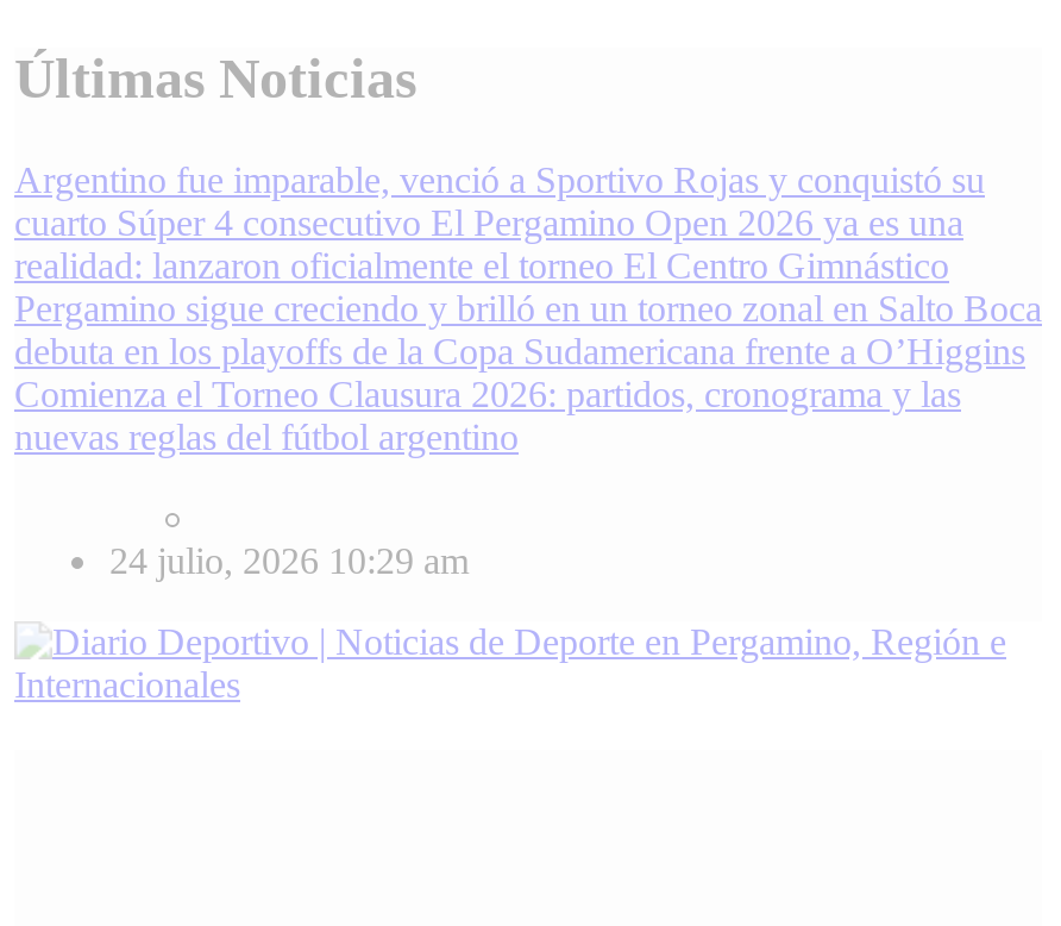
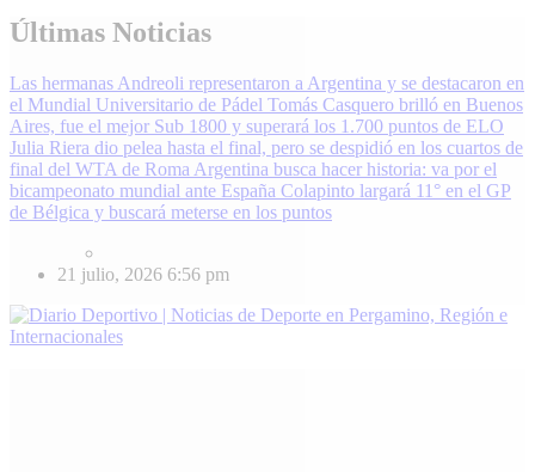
[14,159,1042,457] Argentino fue imparable, venció a Sportivo Rojas y conquistó su | cuarto Súper 4 consecutivo El Pergamino Open 2026 ya es una | realidad: lanzaron oficialmente el torneo El Centro Gimnástico | Pergamino sigue creciendo y brilló en un torneo zonal en Salto Boca | debuta en los playoffs de la Copa Sudamericana frente a O’Higgins | Comienza el Torneo Clausura 2026: partidos, cronograma y las | nuevas reglas del fútbol argentino -> [10,73,524,222] Las hermanas Andreoli representaron a Argentina y se destacaron en | el Mundial Universitario de Pádel Tomás Casquero brilló en Buenos | Aires, fue el mejor Sub 1800 y superará los 1.700 puntos de ELO | Julia Riera dio pelea hasta el final, pero se despidió en los cuartos de | final del WTA de Roma Argentina busca hacer historia: va por el | bicampeonato mundial ante España Colapinto largará 11° en el GP | de Bélgica y buscará meterse en los puntos
[109,540,469,580] 24 julio, 2026 10:29 am -> [57,264,229,284] 21 julio, 2026 6:56 pm

